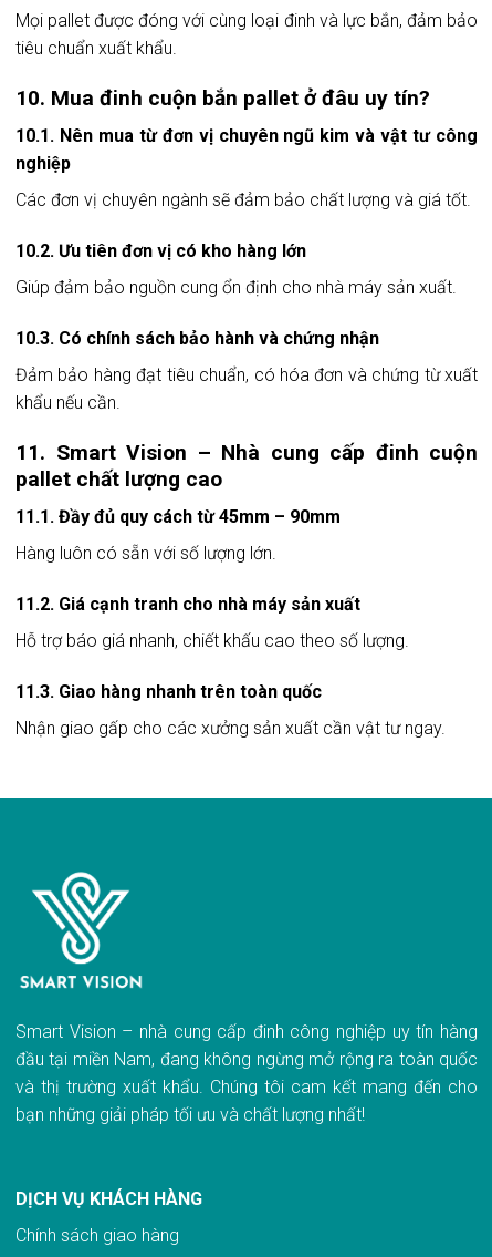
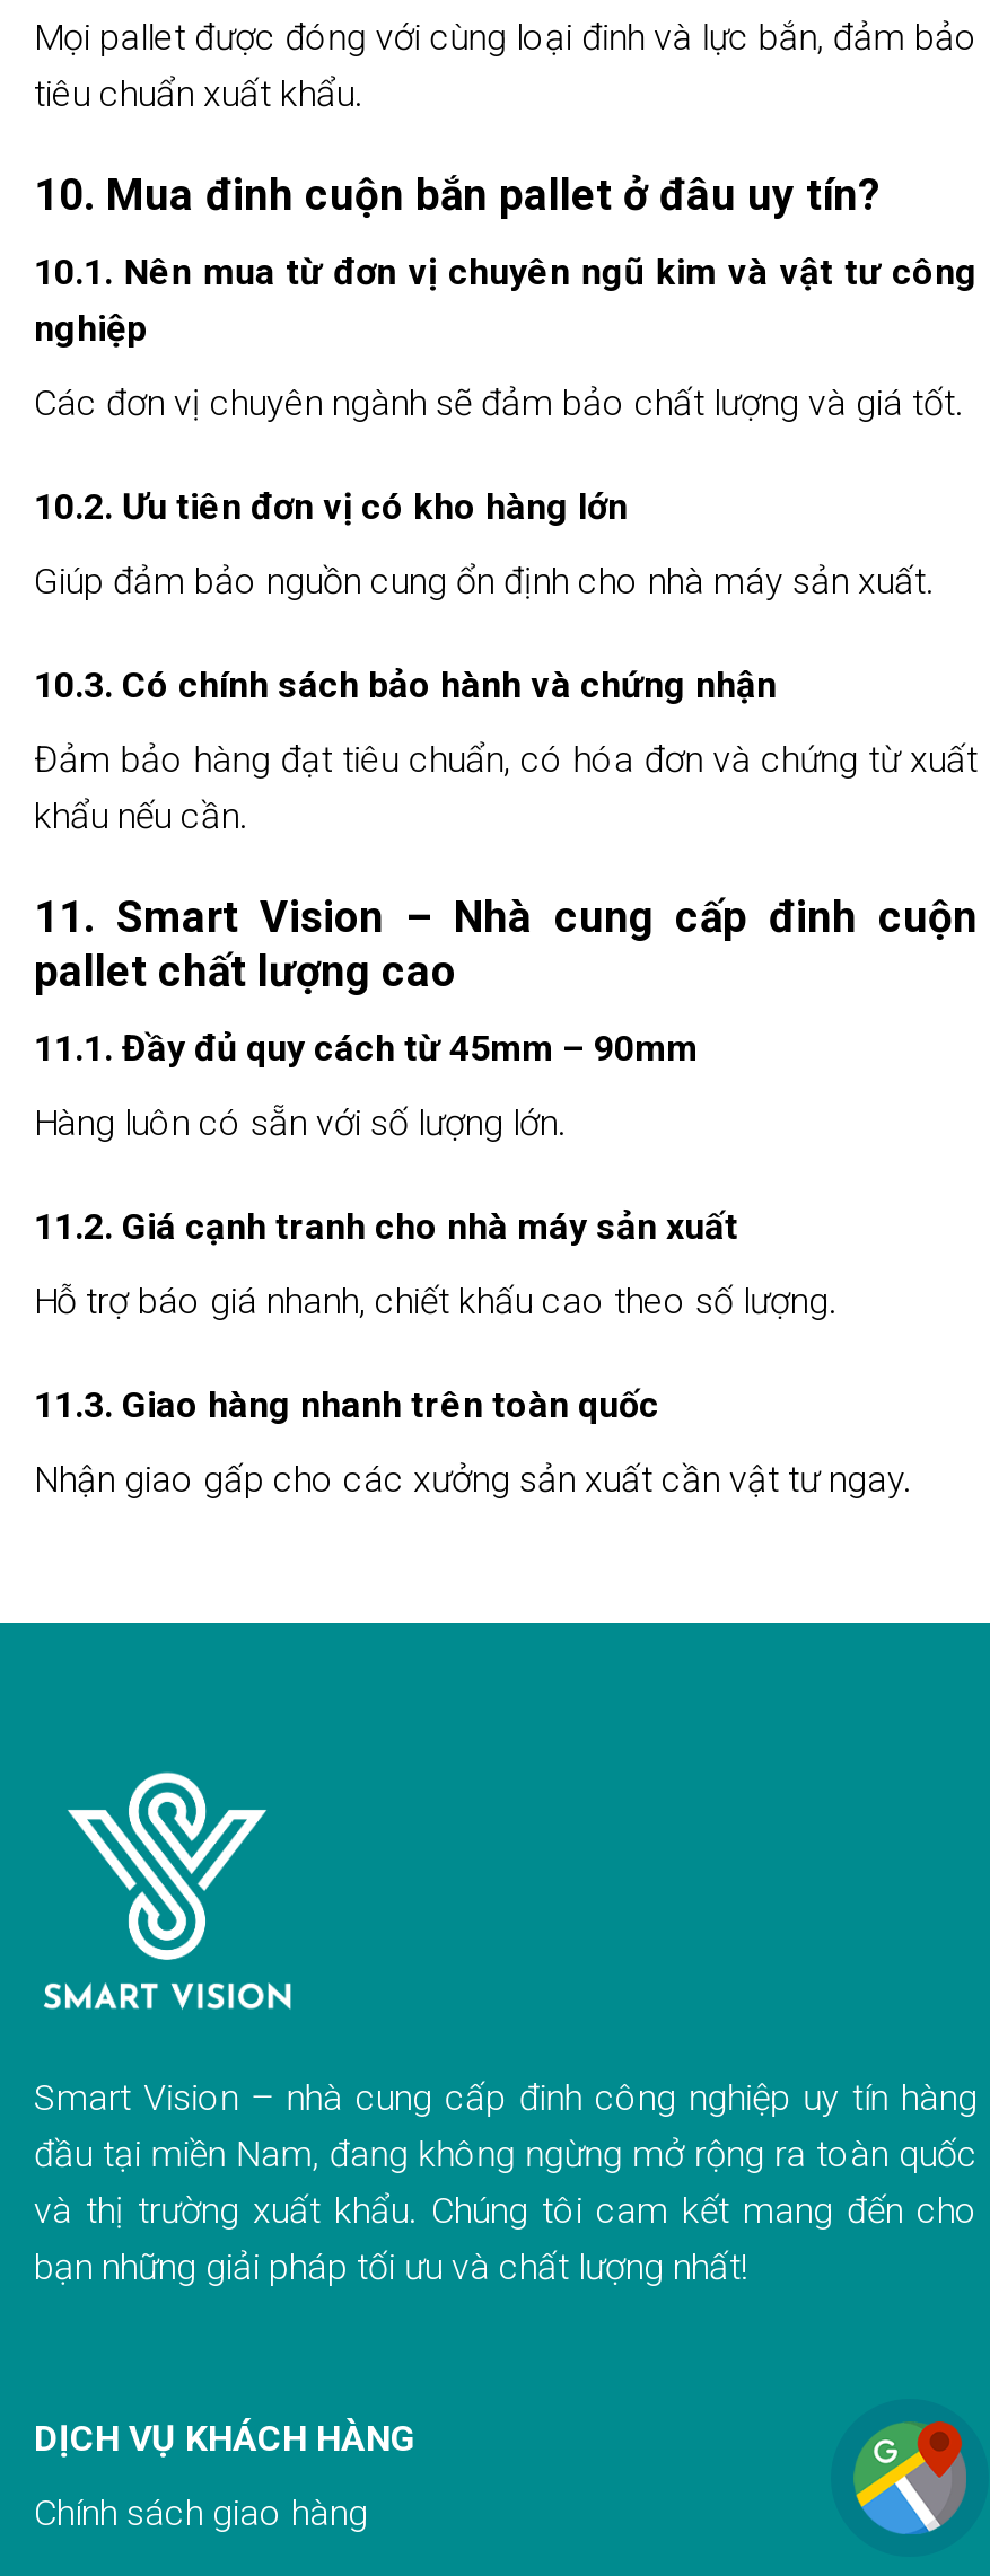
none -> [853,2419,969,2534] [image]

